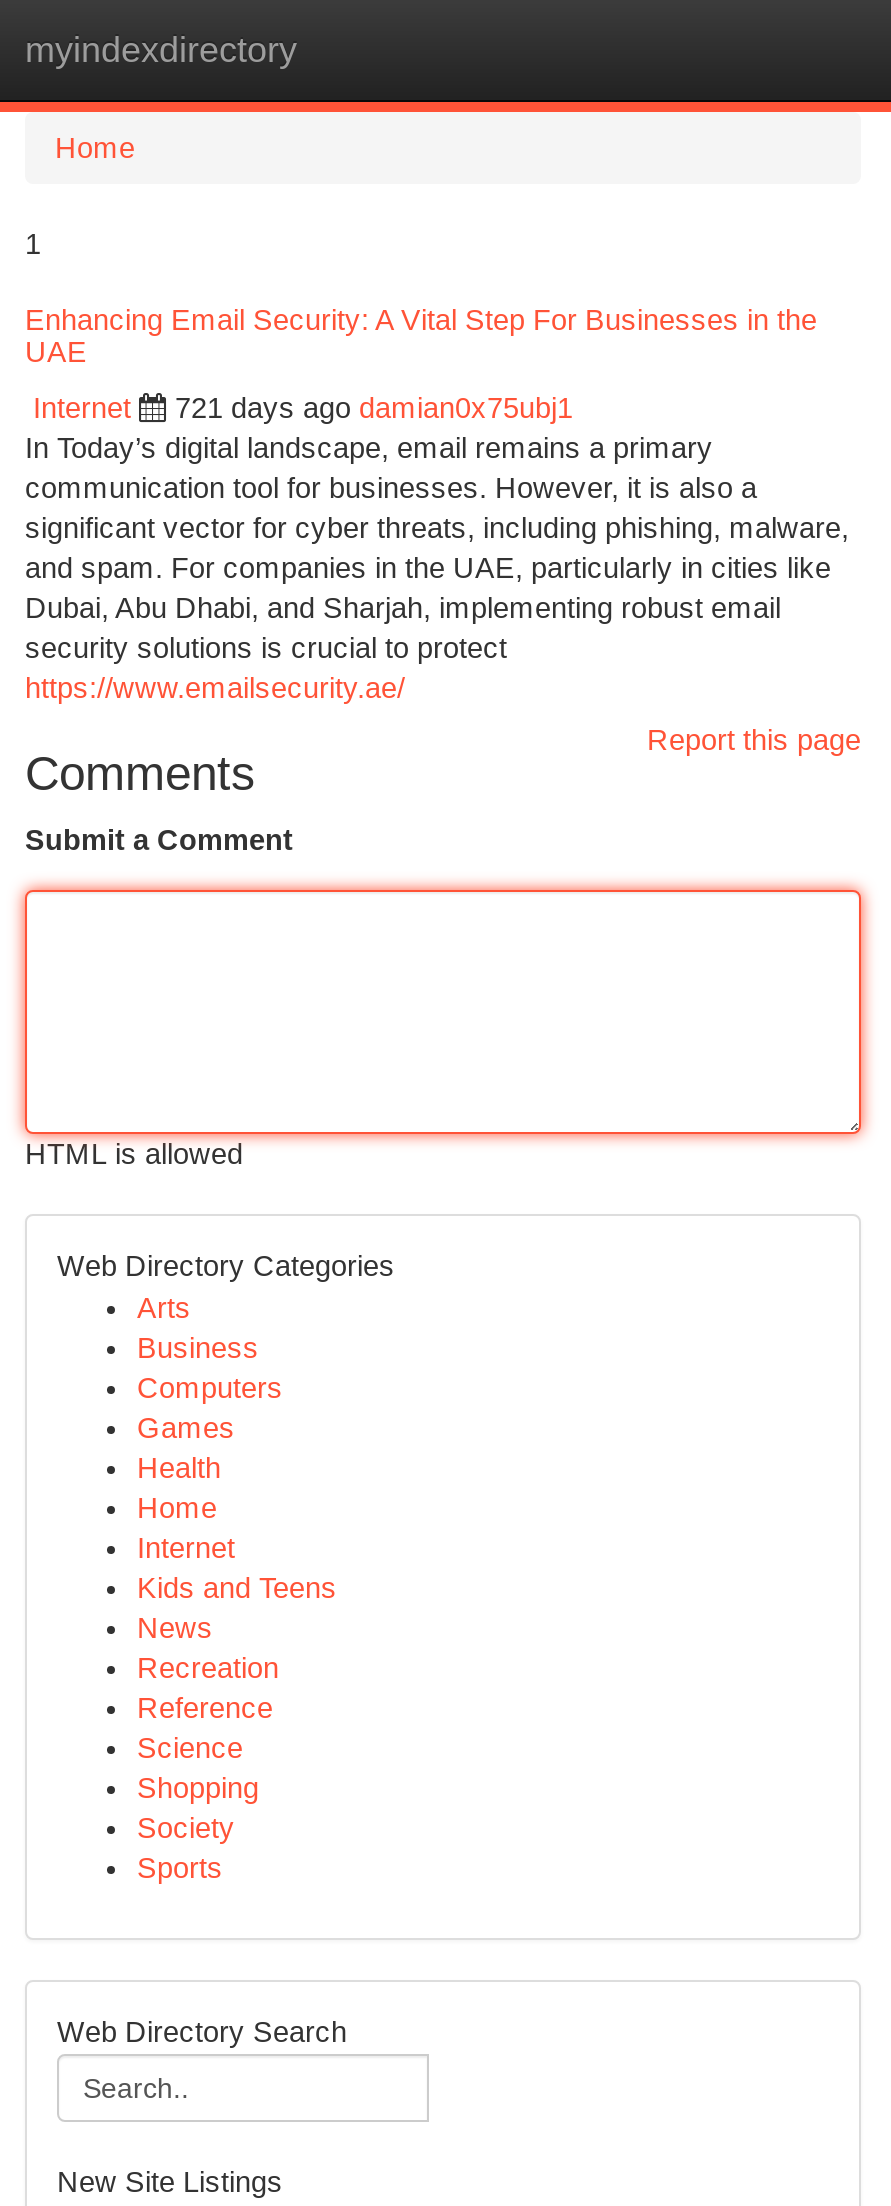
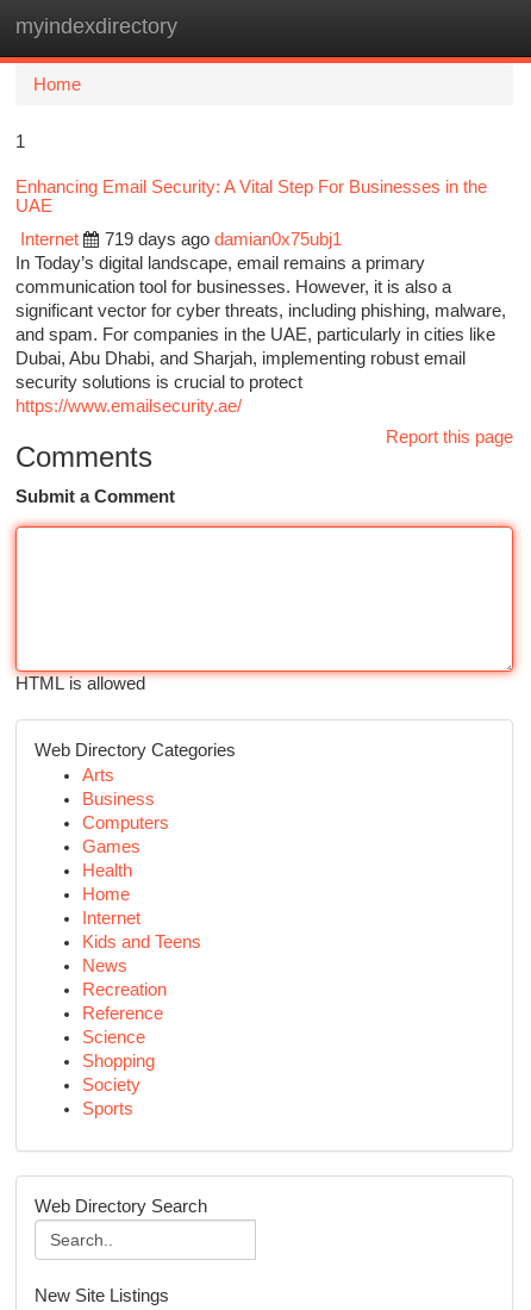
[175,392,573,424] 721 days ago damian0x75ubj1 -> [105,230,342,249] 719 days ago damian0x75ubj1

